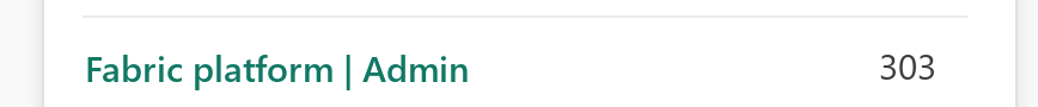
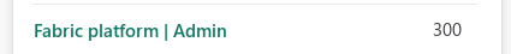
[879,40,936,88] 303 -> [433,16,462,40] 300

